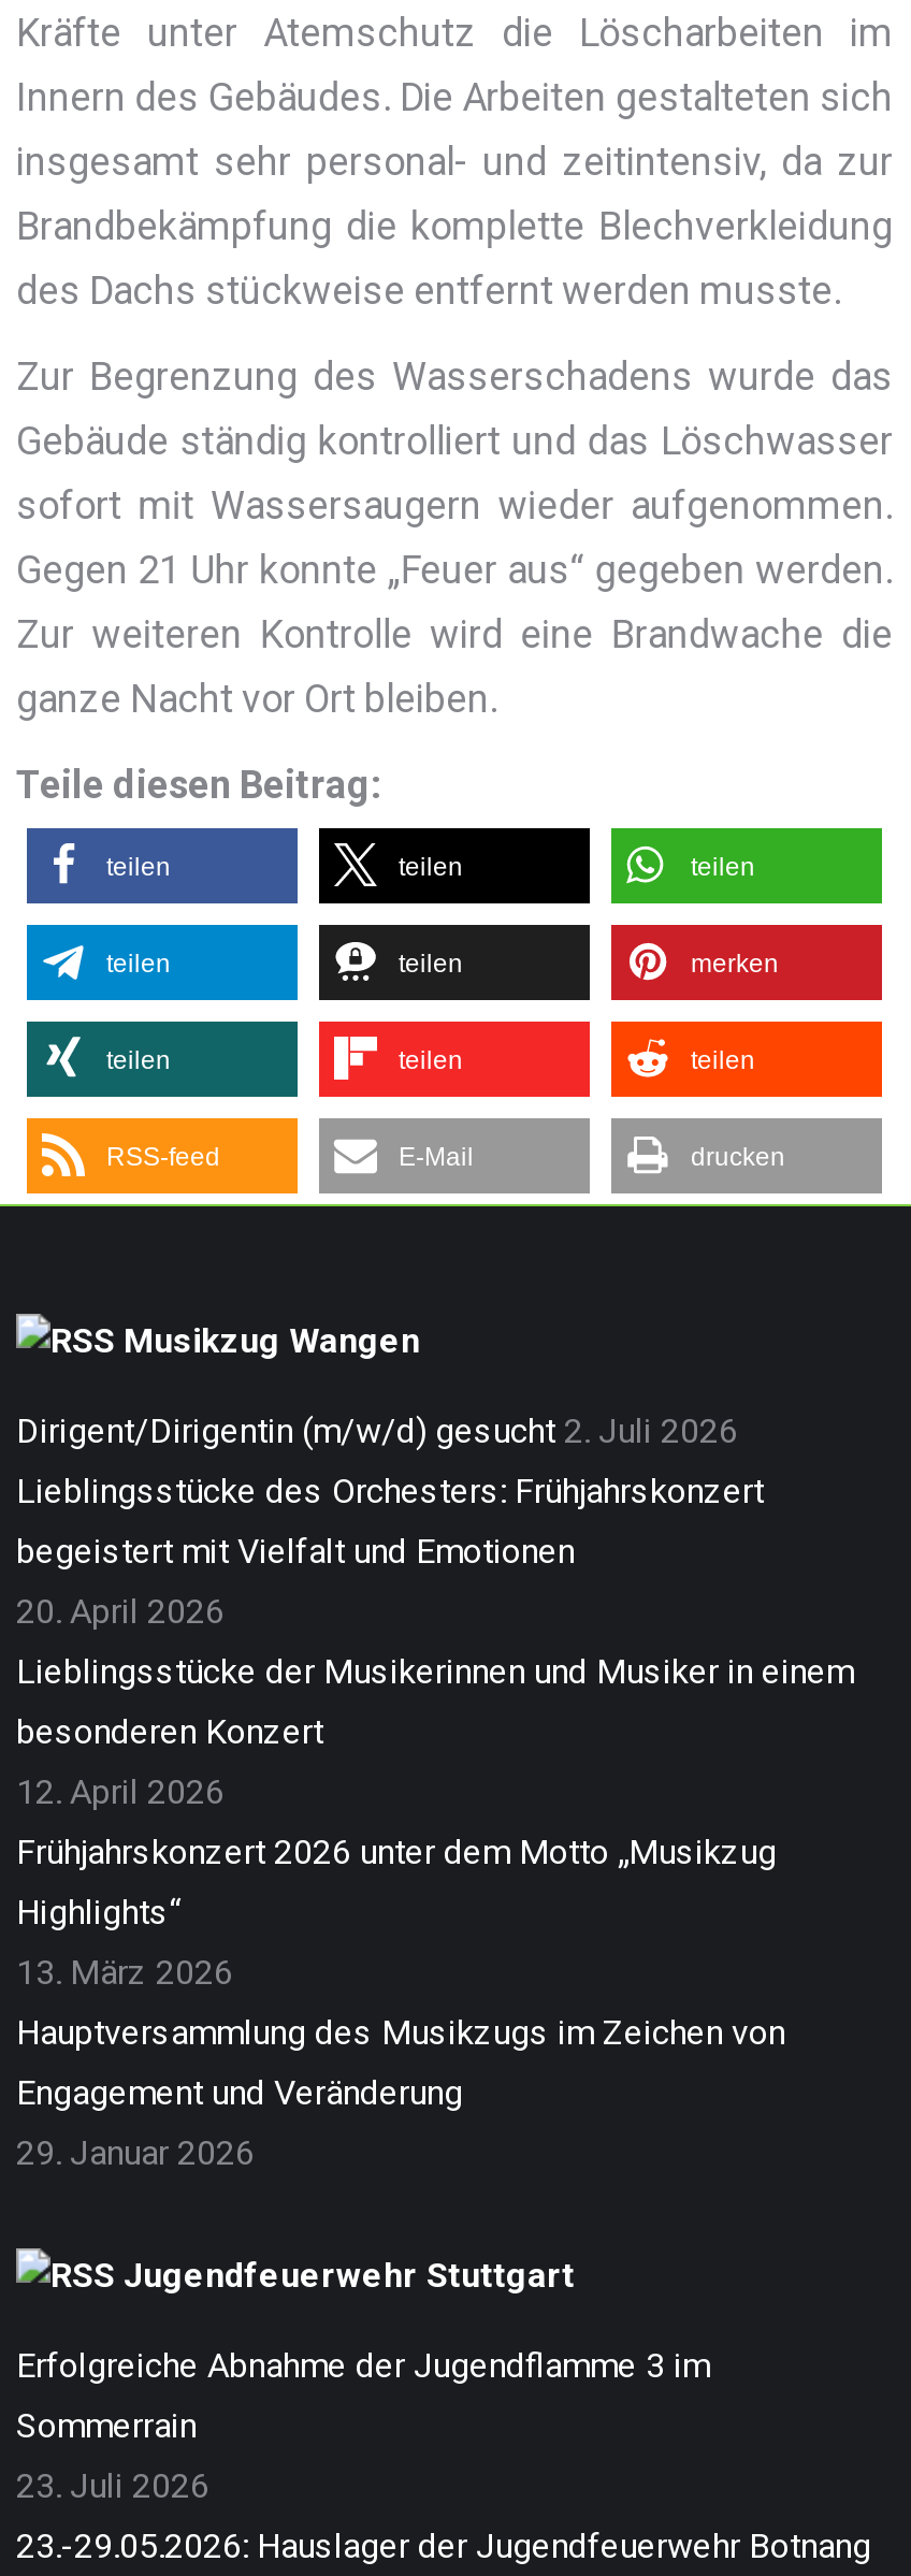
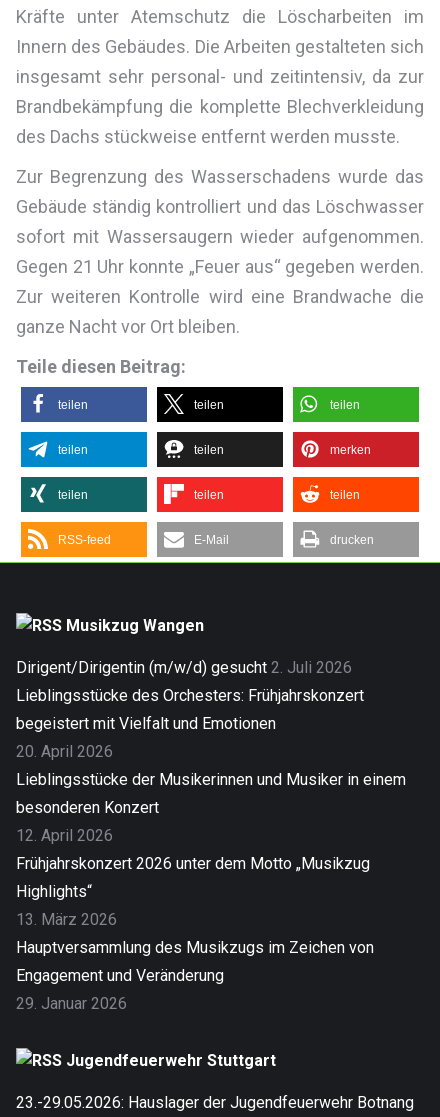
[16,2345,710,2506] Erfolgreiche Abnahme der Jugendflamme 3 im | Sommerrain | 23. Juli 2026 -> none

